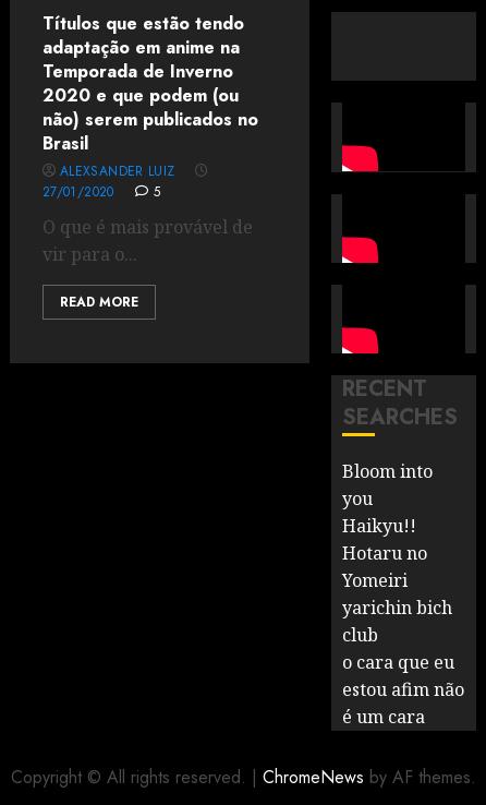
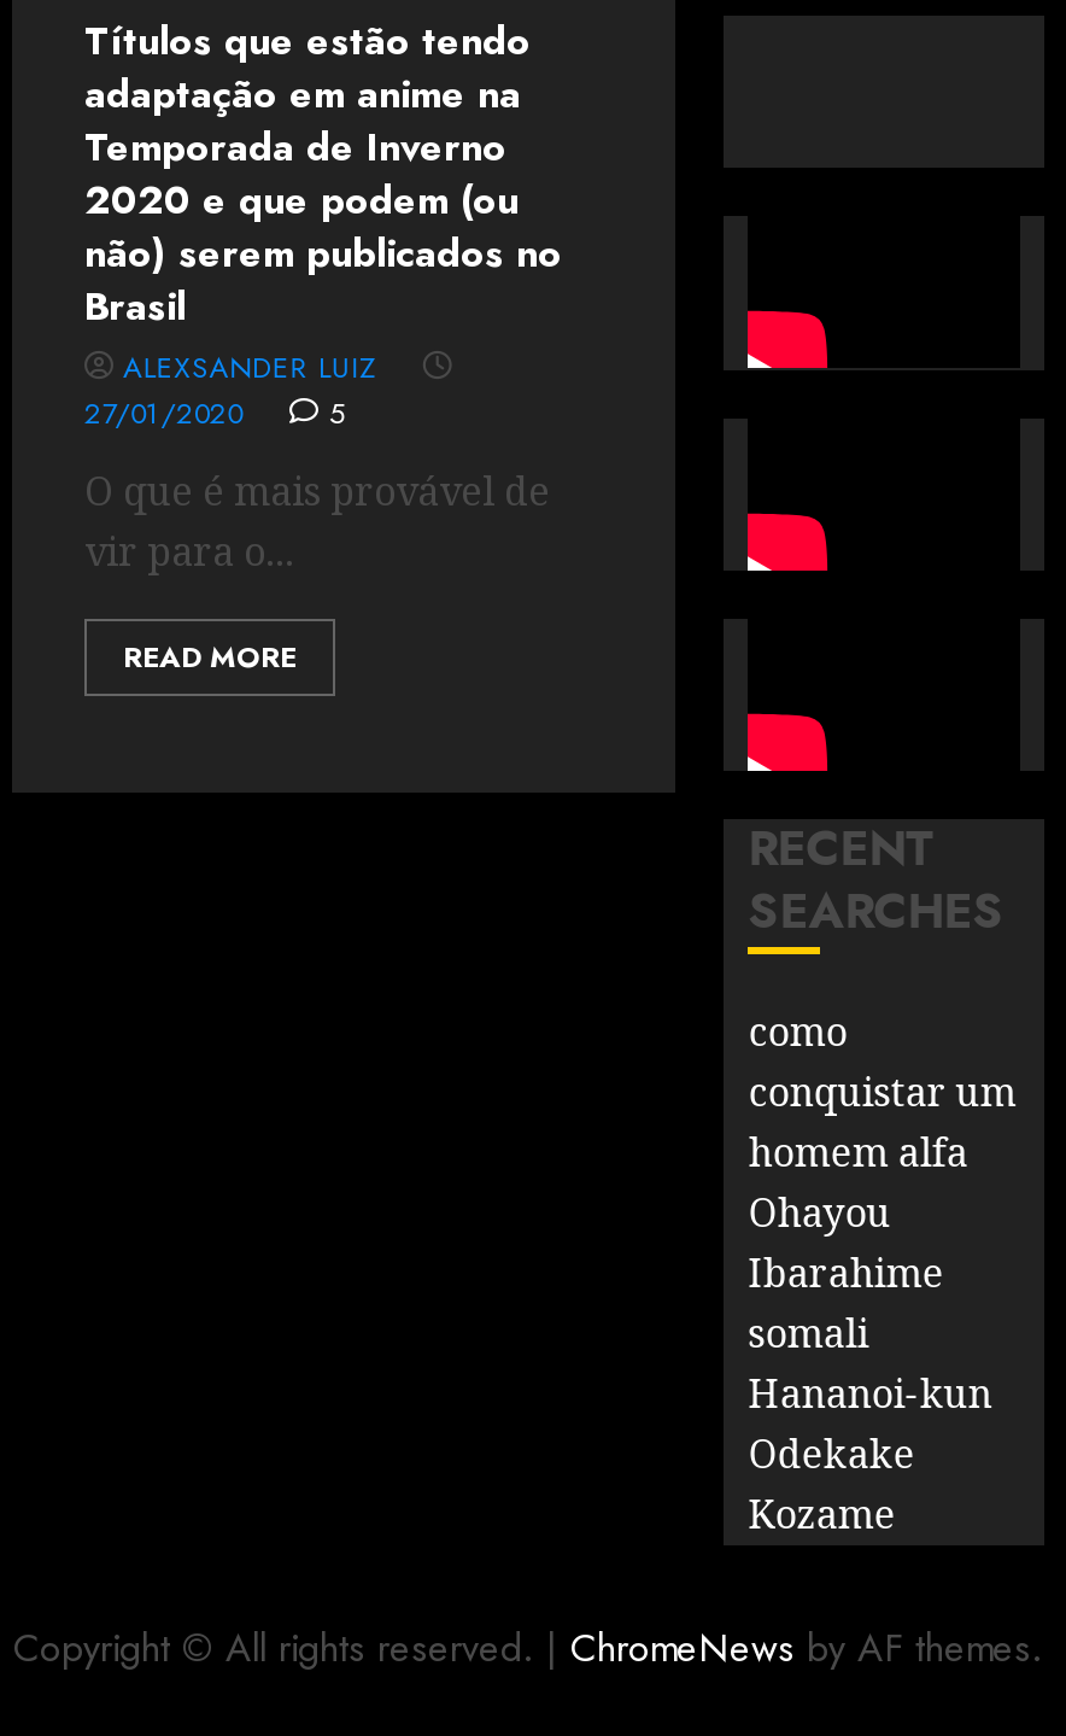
[342,460,465,729] Bloom into | you | Haikyu!! | Hotaru no | Yomeiri | yarichin bich | club | o cara que eu | estou afim não | é um cara -> [748,1006,1016,1542] como | conquistar um | homem alfa | Ohayou | Ibarahime | somali | Hananoi-kun | Odekake | Kozame

